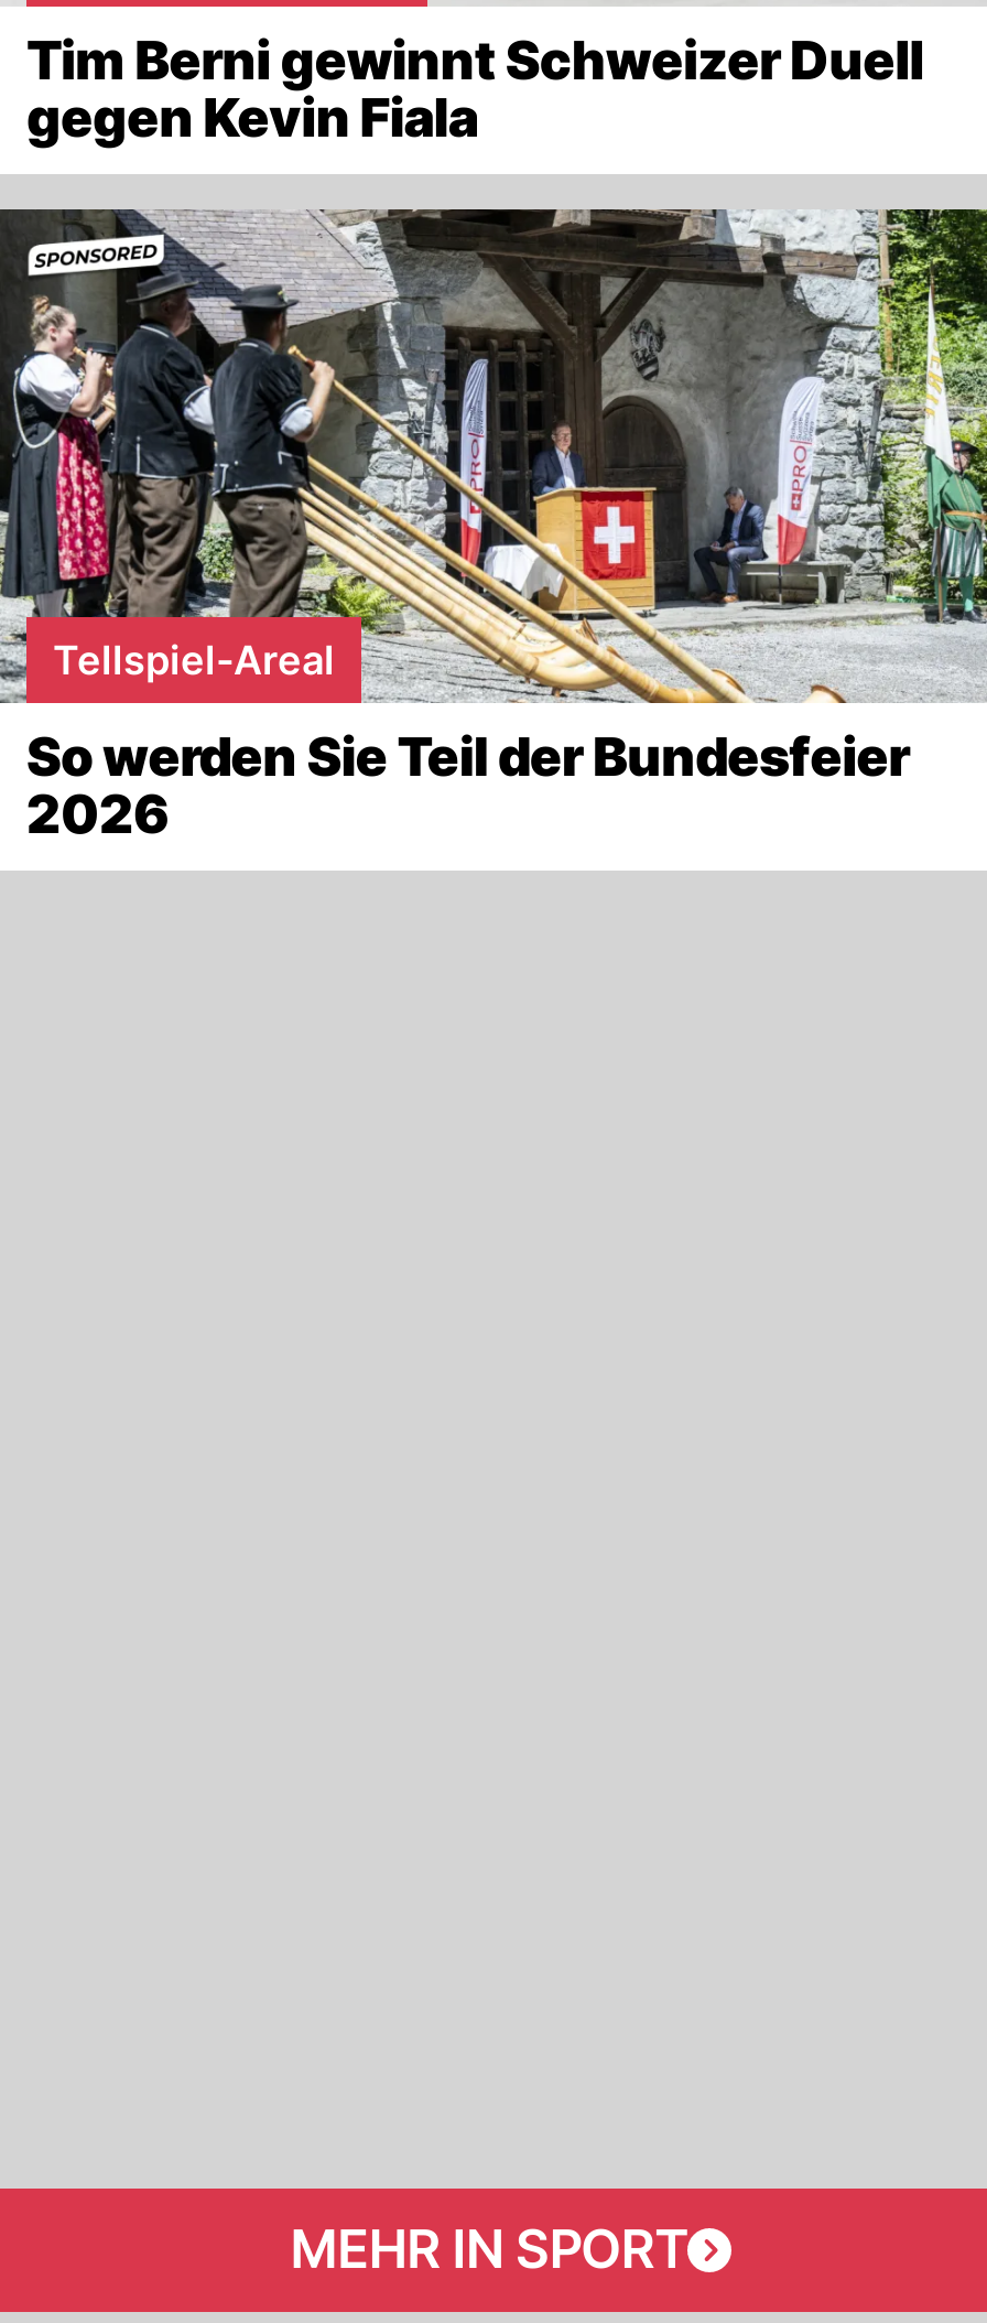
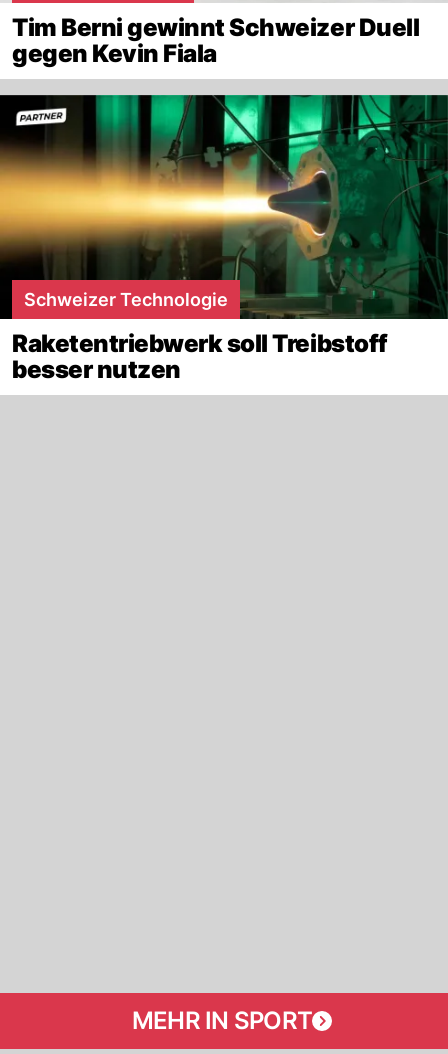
[7,207,980,705] [image] | Tellspiel-Areal -> [3,94,445,320] [image] | Schweizer Technologie
[26,725,909,847] So werden Sie Teil der Bundesfeier | 2026 -> [12,329,388,384] Raketentriebwerk soll Treibstoff | besser nutzen

